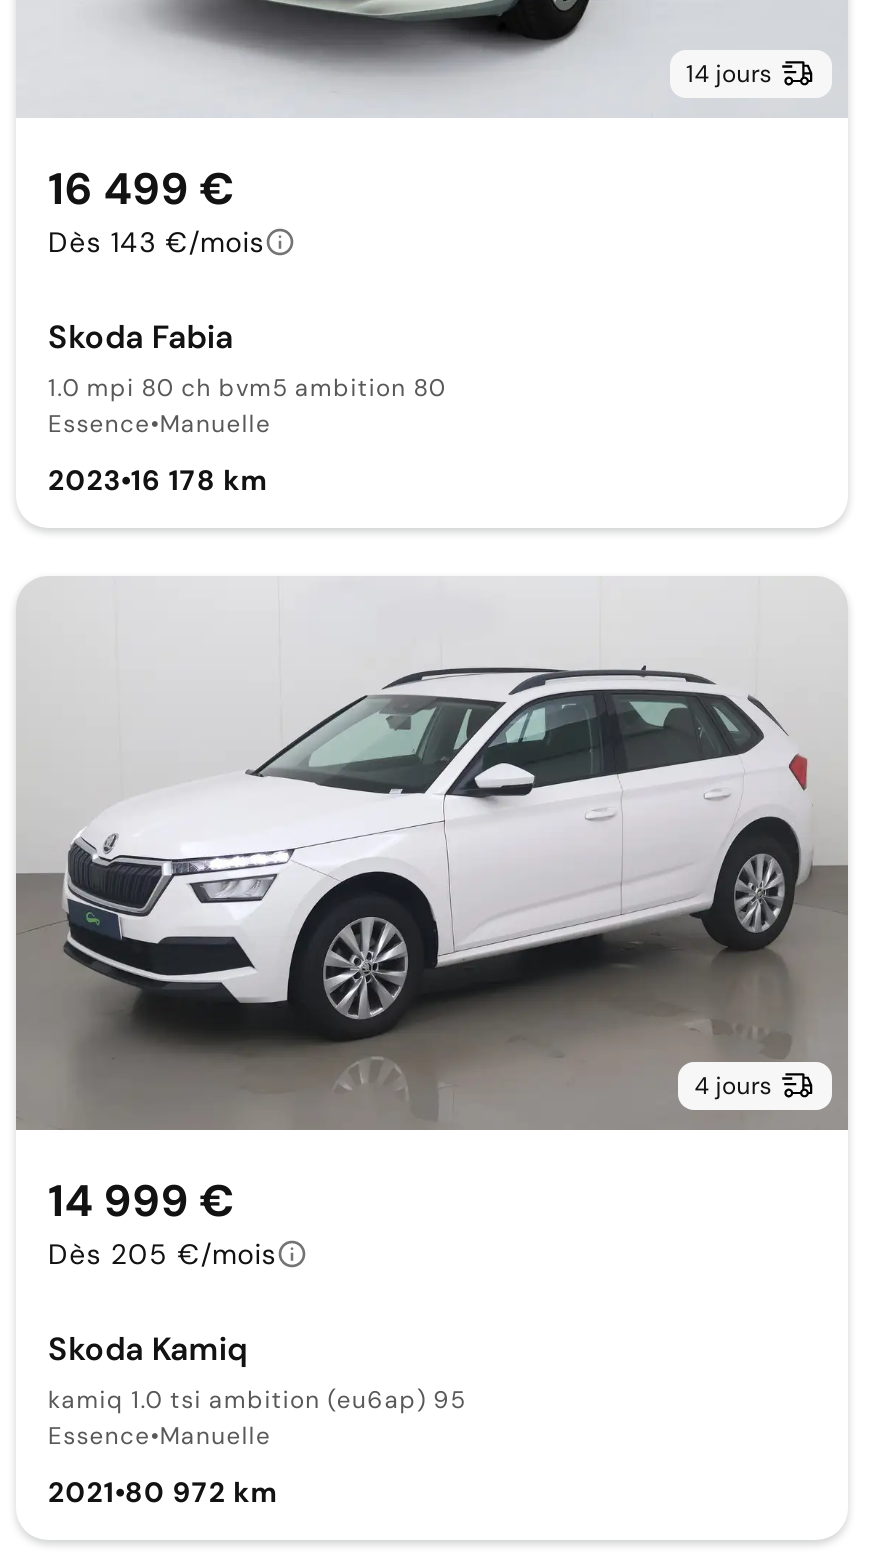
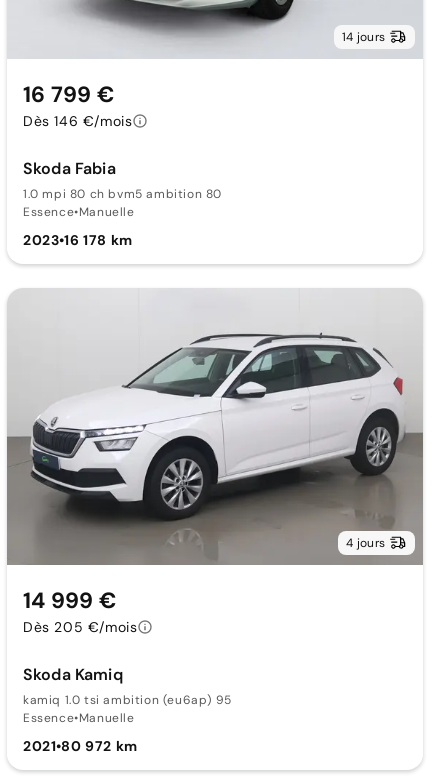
[48,160,234,218] 16 499 € -> [23,80,114,109] 16 799 €
[48,224,265,260] Dès 143 €/mois -> [23,112,132,130] Dès 146 €/mois

